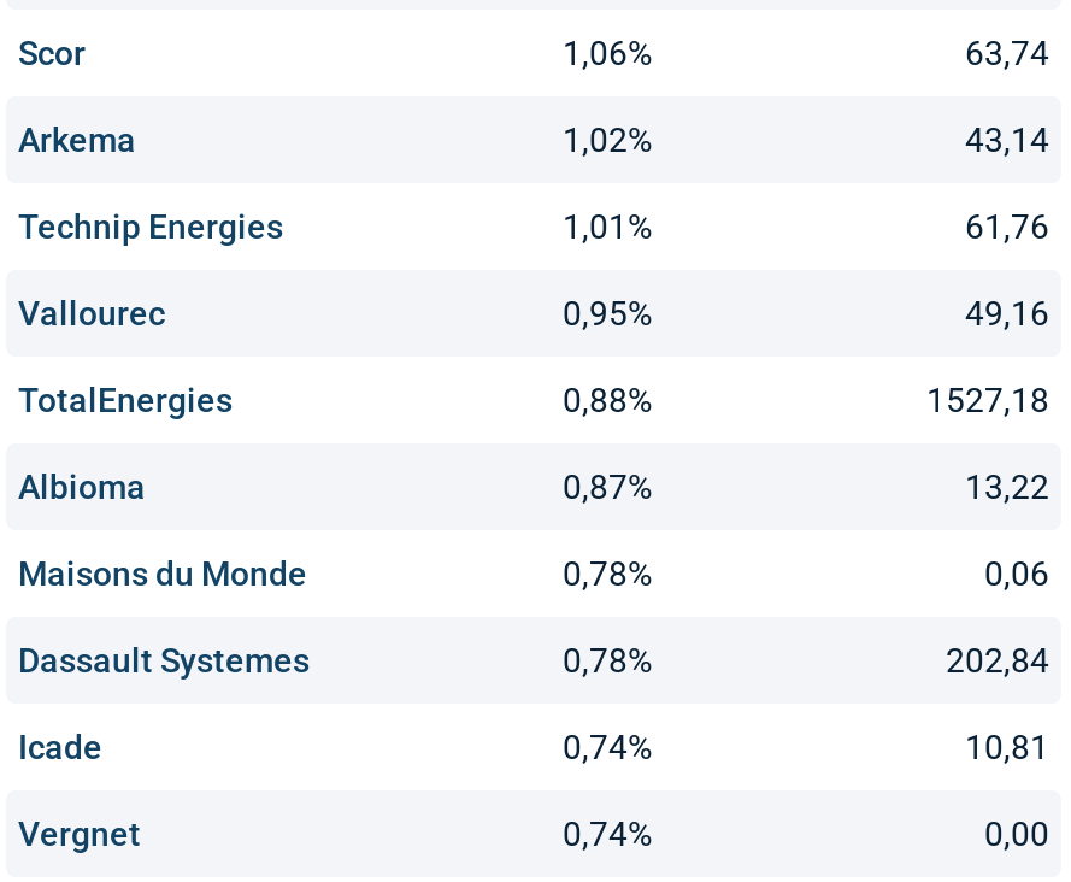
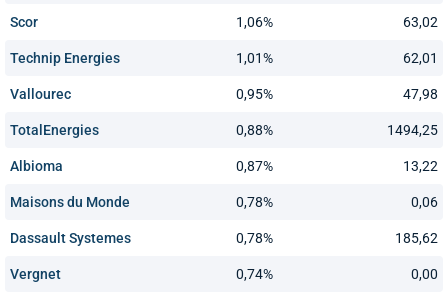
[18,33,1049,159] 63,74 | Arkema | 1,02% | 43,14 -> [403,14,438,30] 63,02
[965,207,1049,246] 61,76 -> [403,50,438,66] 62,01
[965,294,1049,332] 49,16 -> [403,86,438,102] 47,98
[926,381,1049,419] 1527,18 -> [387,122,438,138] 1494,25
[18,641,1049,766] 202,84 | Icade | 0,74% | 10,81 -> [395,230,438,246] 185,62

